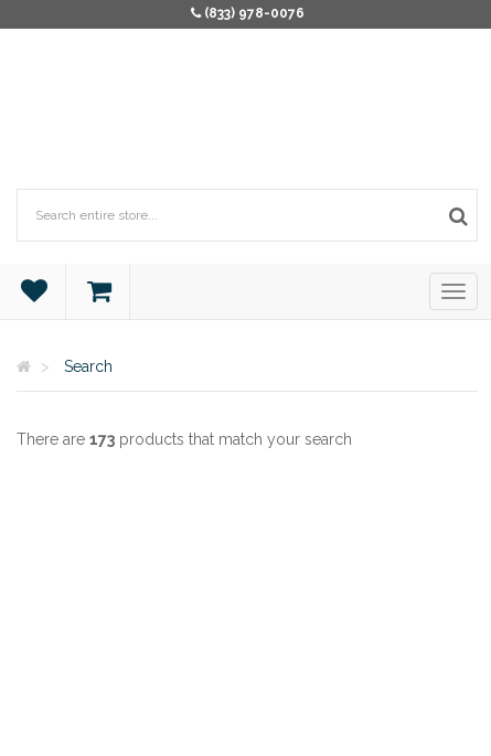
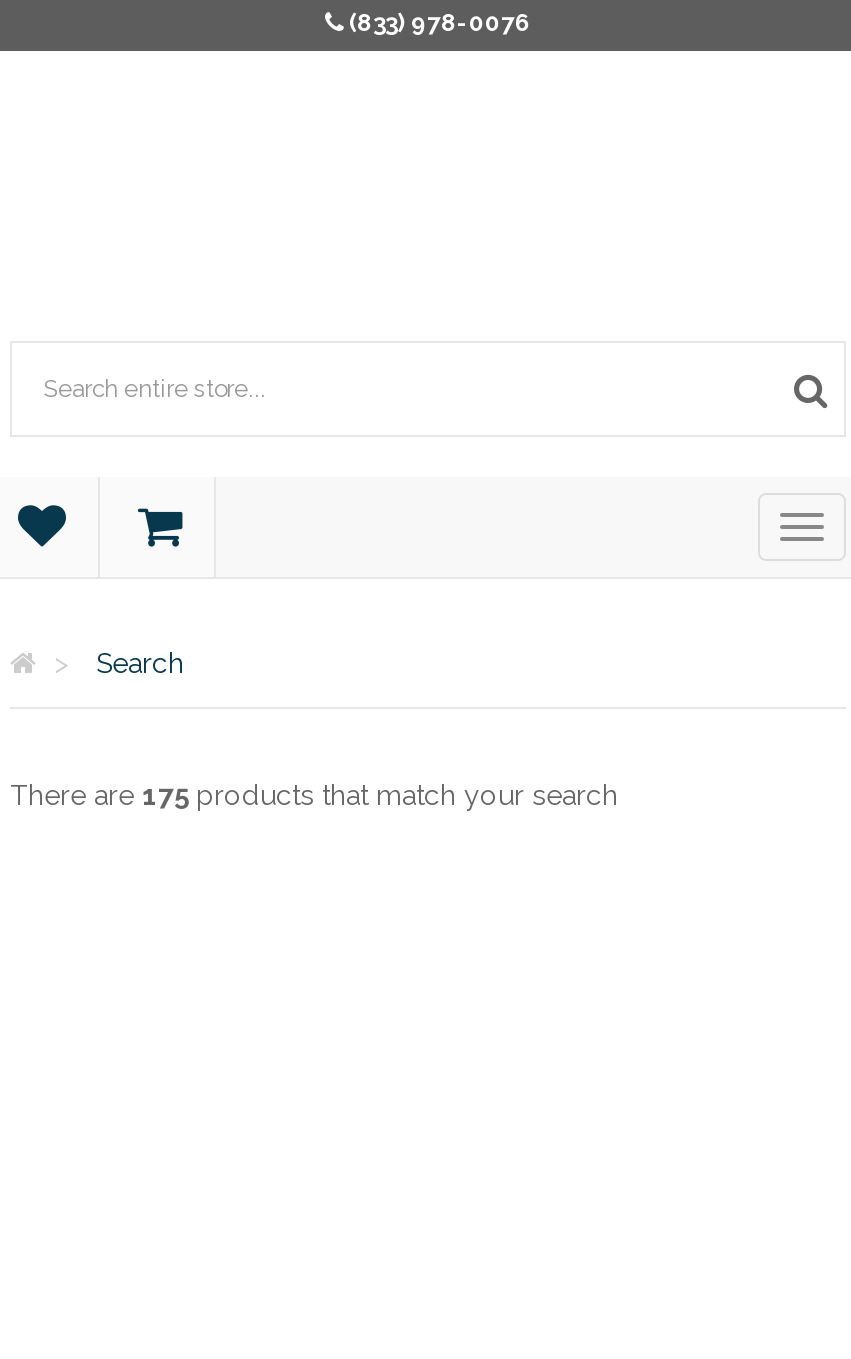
[17,430,352,448] There are 173 products that match your search -> [10,779,618,811] There are 175 products that match your search

